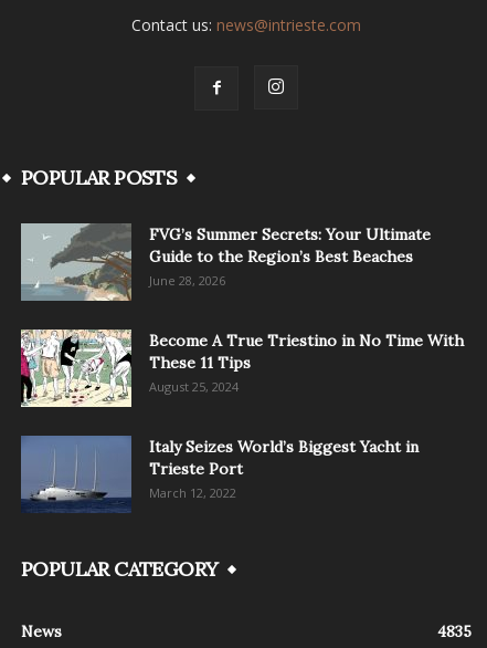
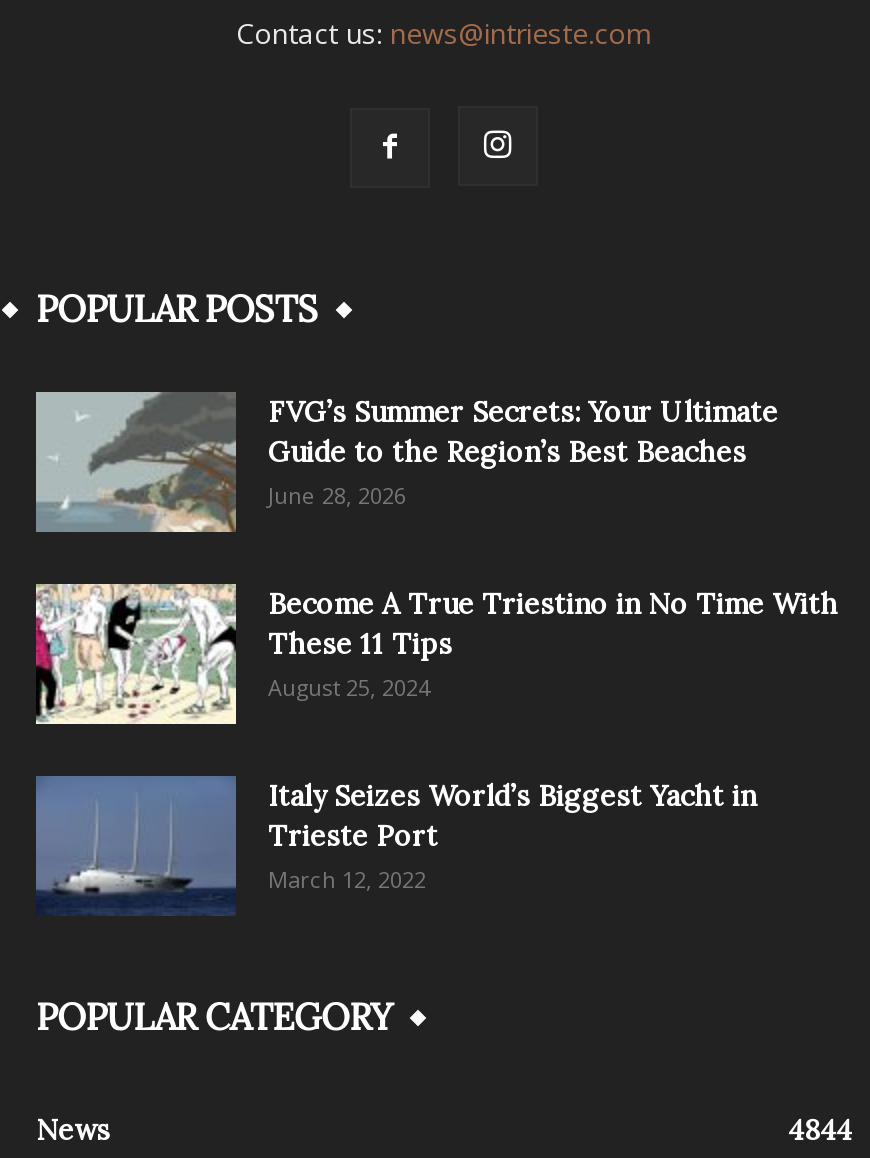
[437,621,472,641] 4835 -> [788,1112,852,1148] 4844

